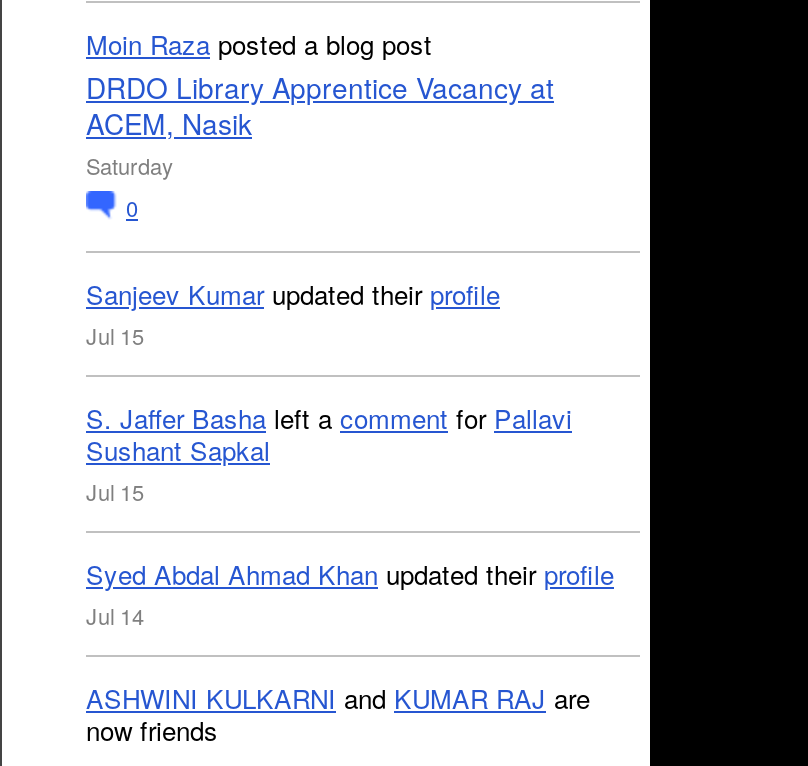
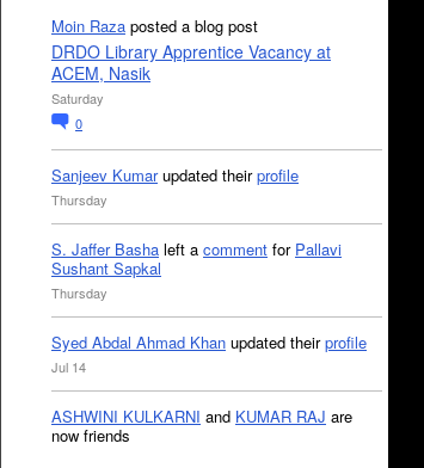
[86,319,144,351] Jul 15 -> [51,190,107,210] Thursday
[86,475,144,507] Jul 15 -> [51,284,107,303] Thursday

